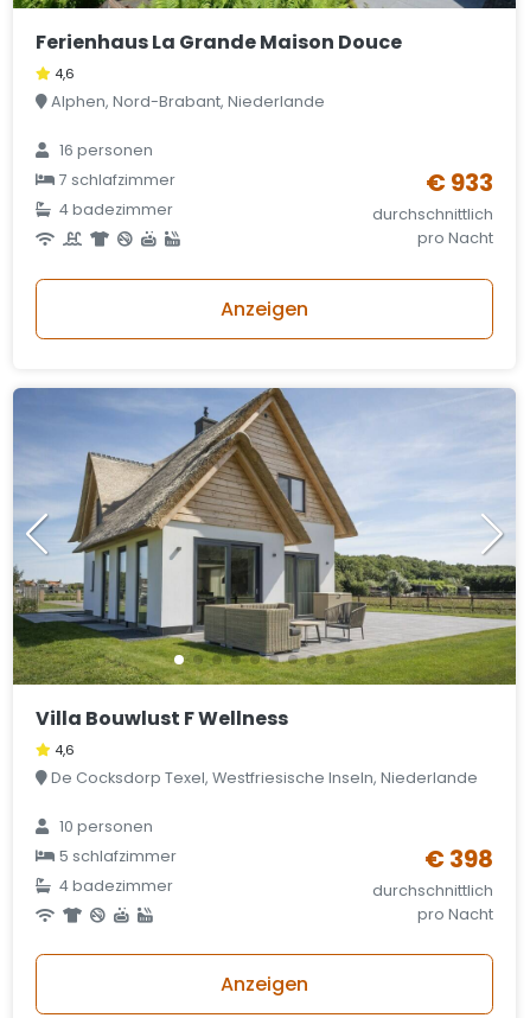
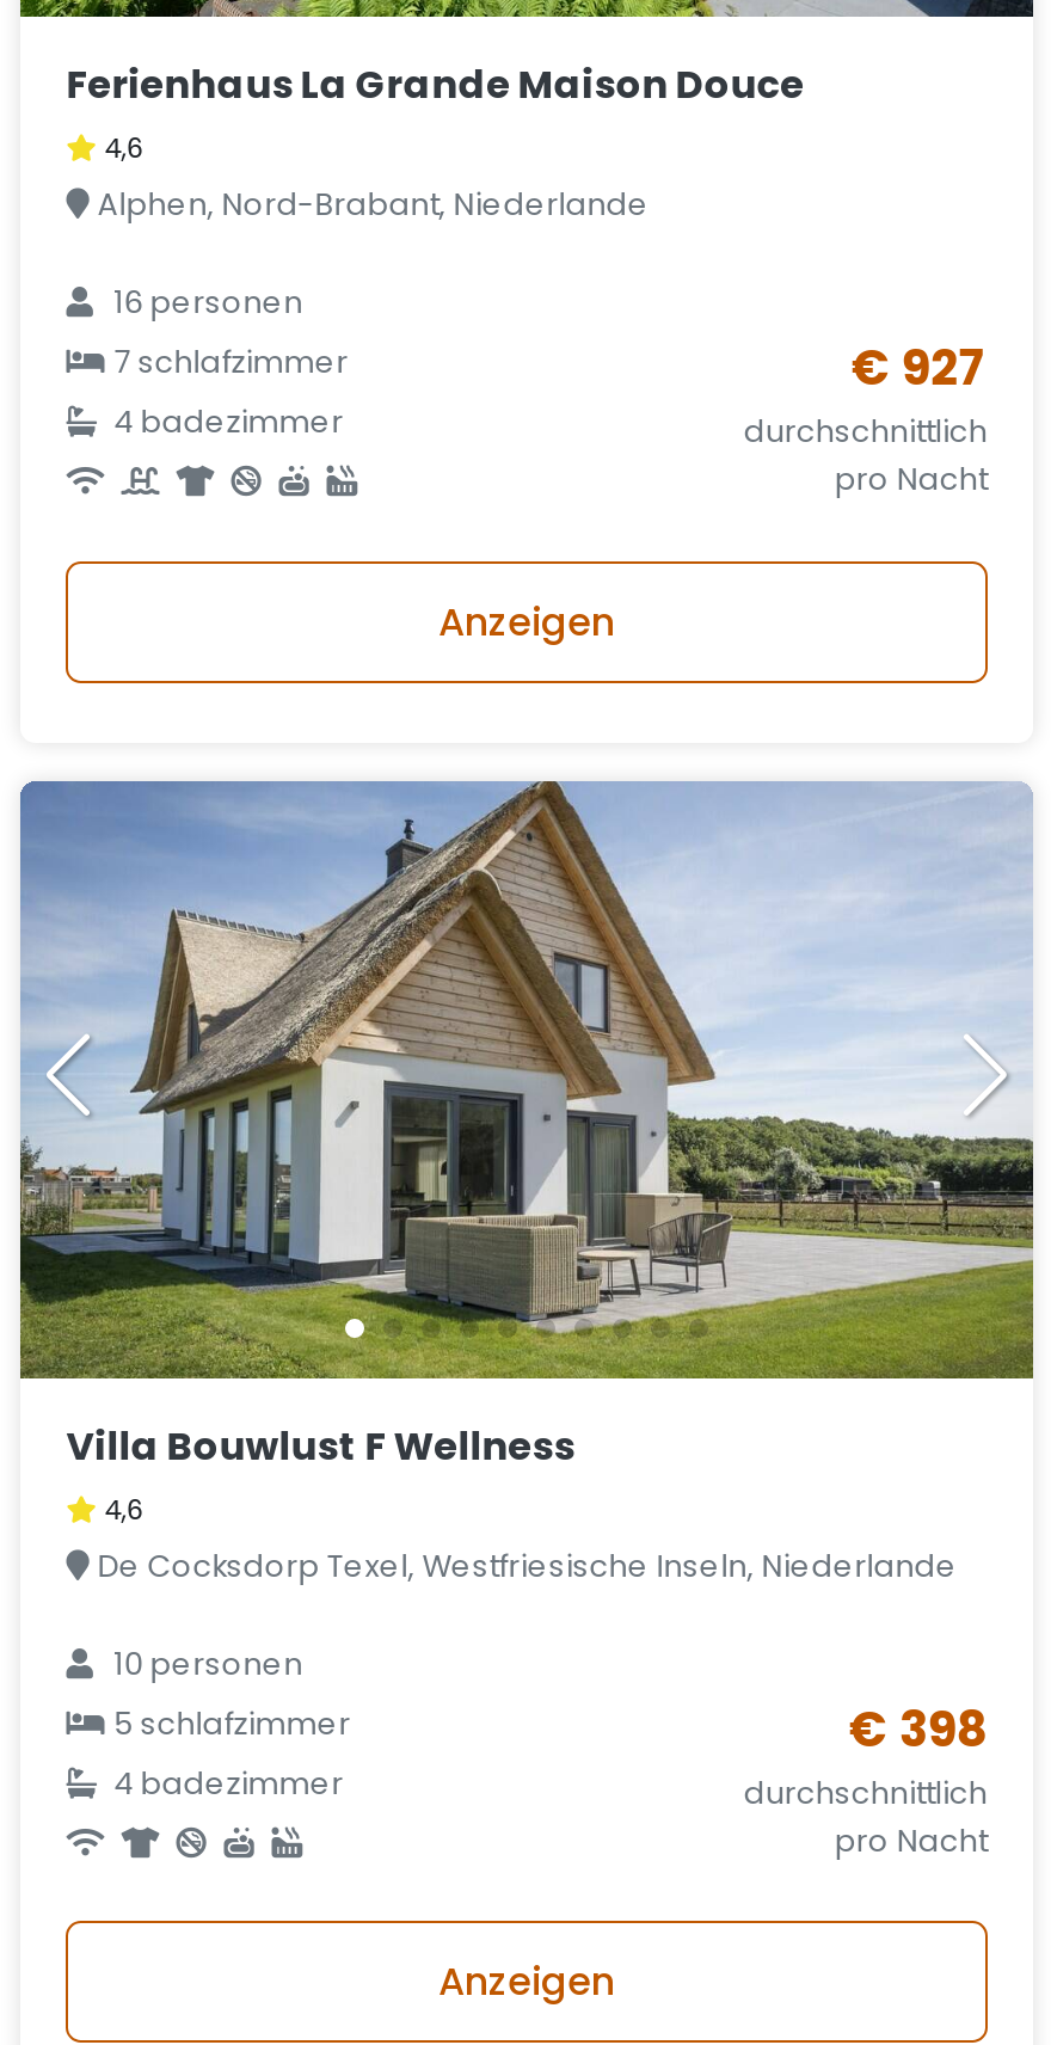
[425,166,493,200] € 933 -> [851,335,987,402] € 927

